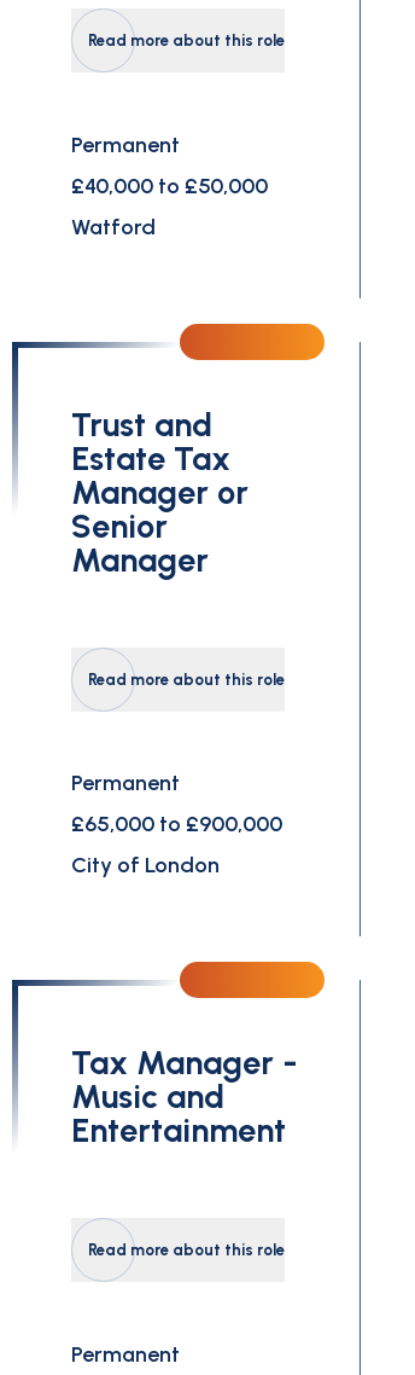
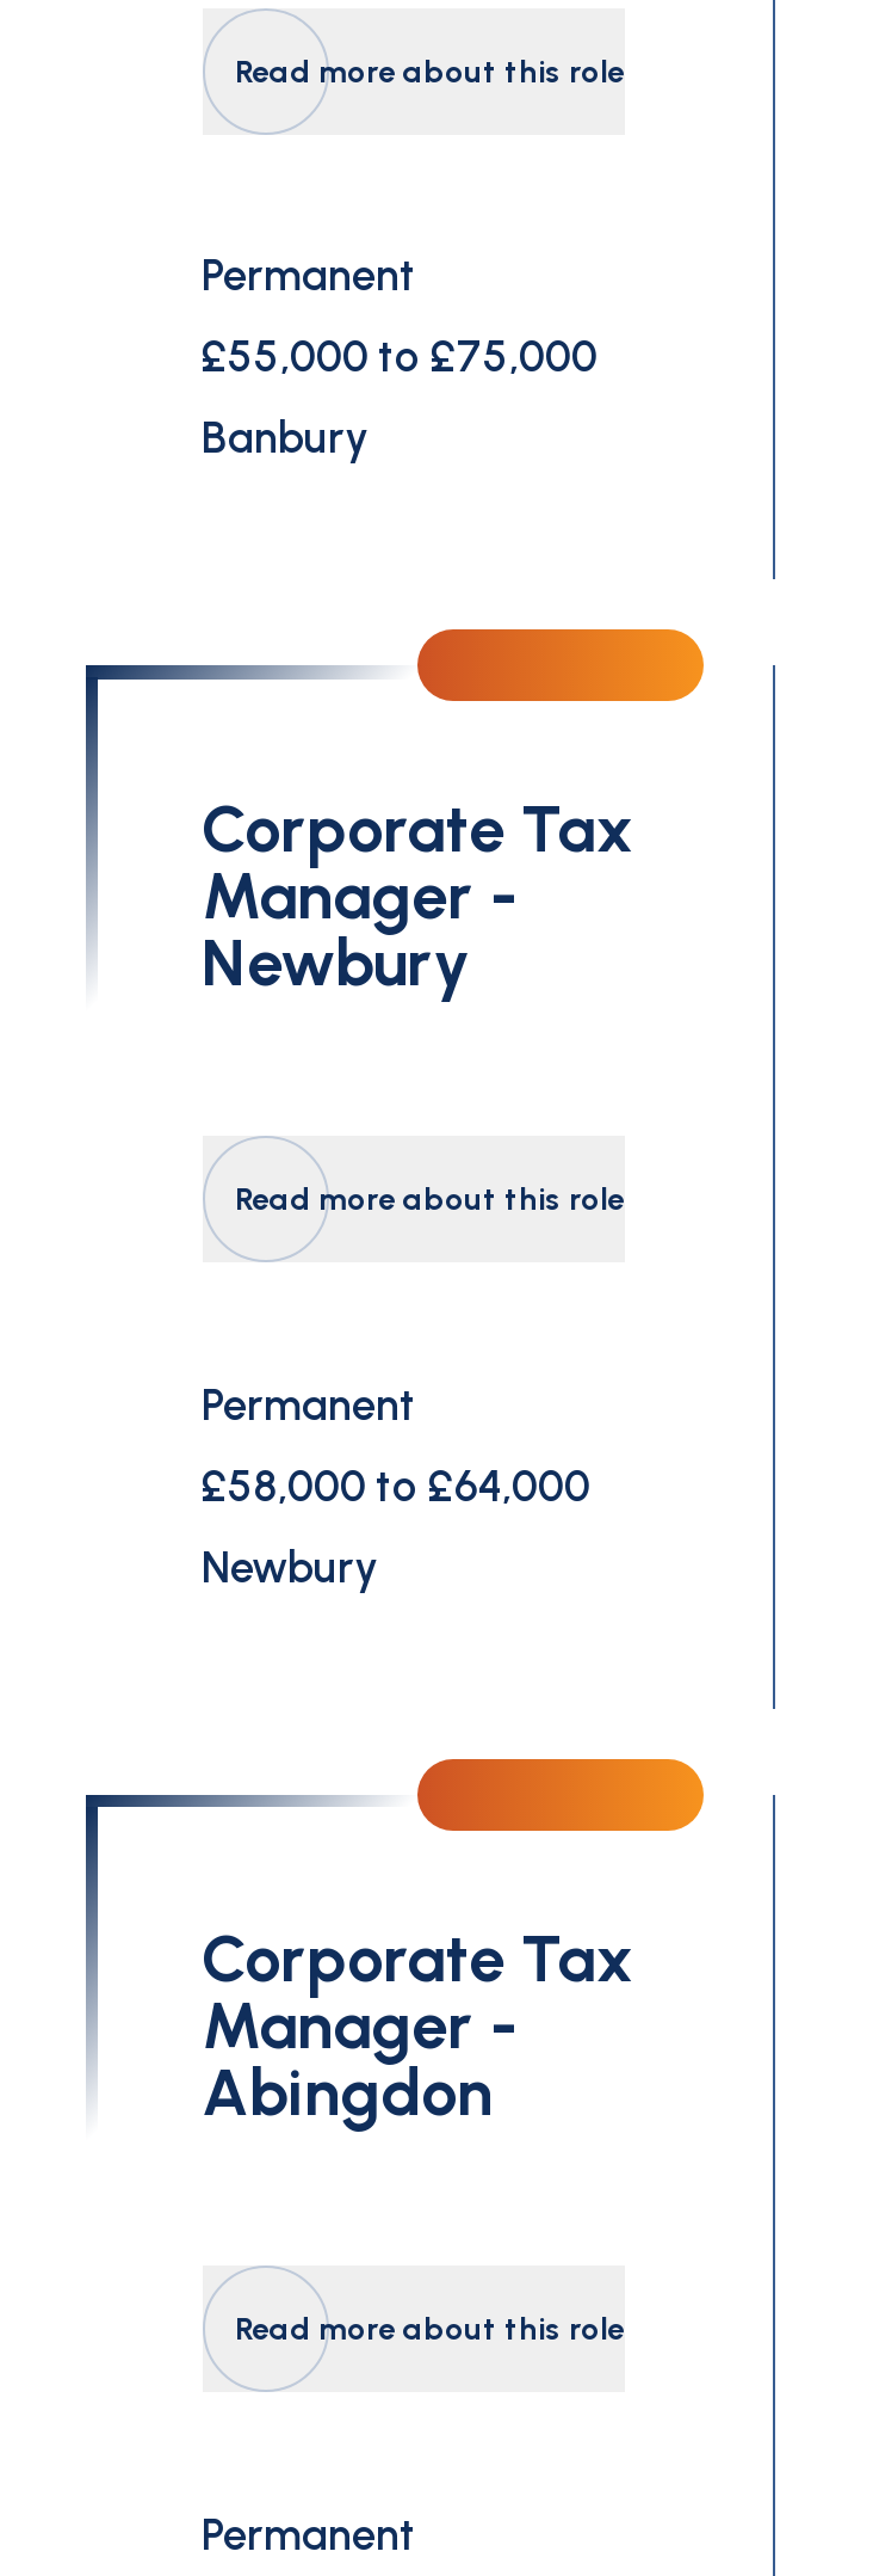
[71,172,267,199] £40,000 to £50,000 -> [202,332,598,385] £55,000 to £75,000
[71,213,155,240] Watford -> [202,413,369,466] Banbury
[71,404,248,579] Trust and | Estate Tax | Manager or | Senior | Manager -> [202,791,633,1003] Corporate Tax | Manager - | Newbury
[71,811,282,837] £65,000 to £900,000 -> [202,1461,590,1513] £58,000 to £64,000
[71,852,219,879] City of London -> [202,1542,378,1595] Newbury
[71,1043,297,1150] Tax Manager - | Music and | Entertainment -> [202,1919,633,2132] Corporate Tax | Manager - | Abingdon

